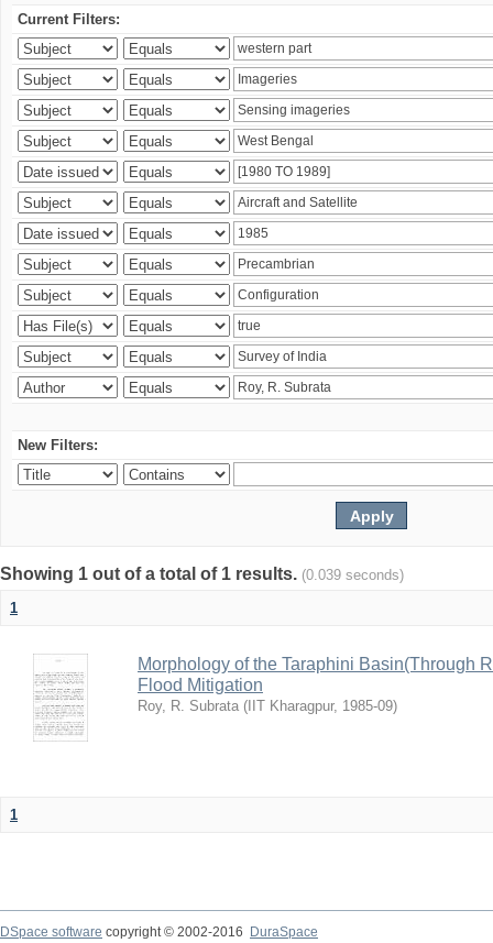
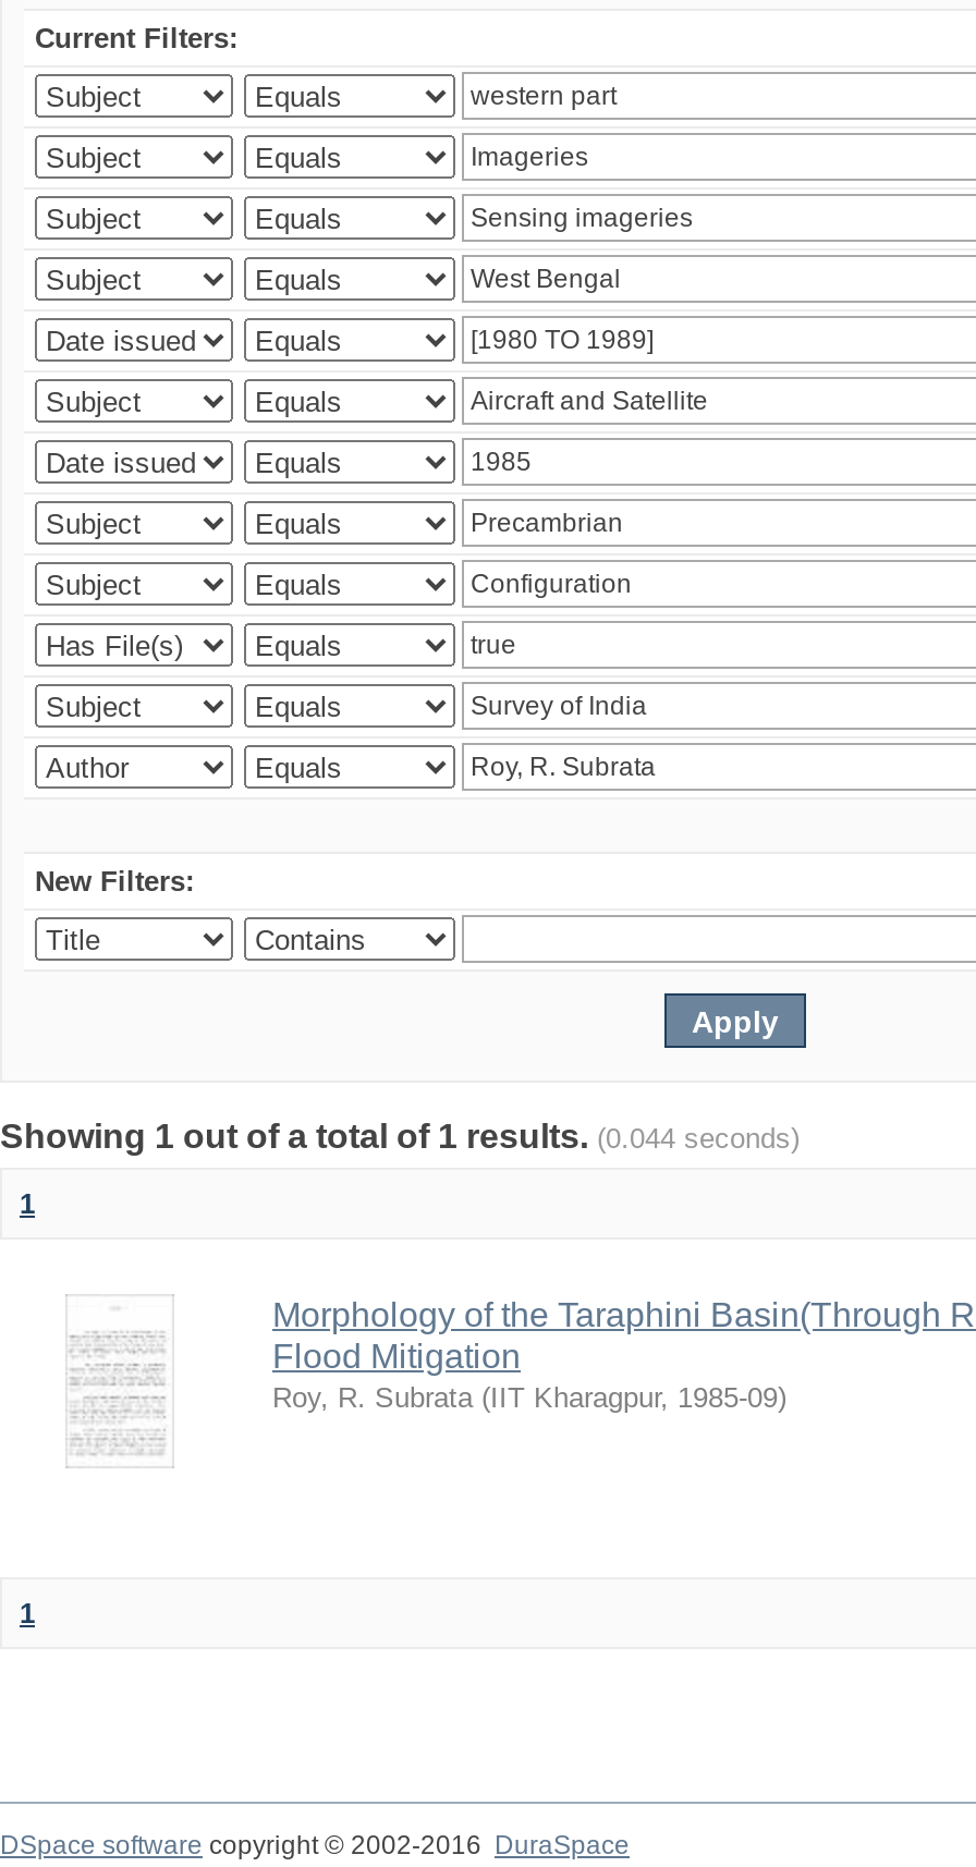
[0,564,404,583] Showing 1 out of a total of 1 results. (0.039 seconds) -> [0,1118,800,1155] Showing 1 out of a total of 1 results. (0.044 seconds)

